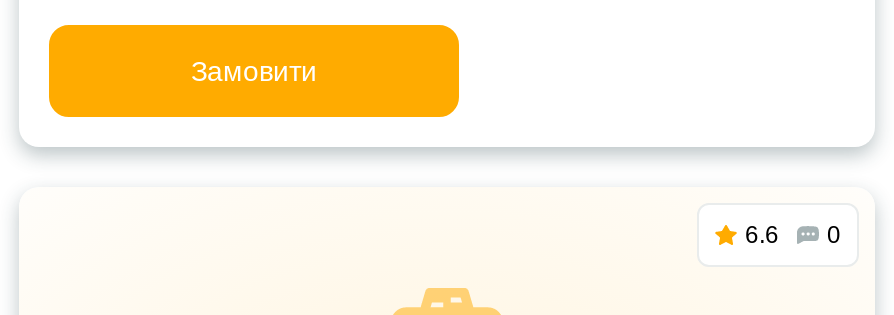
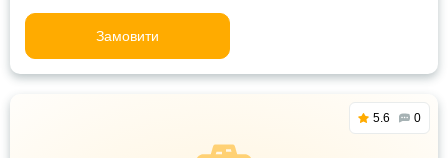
[745,221,841,249] 6.6 0 -> [373,111,421,125] 5.6 0

